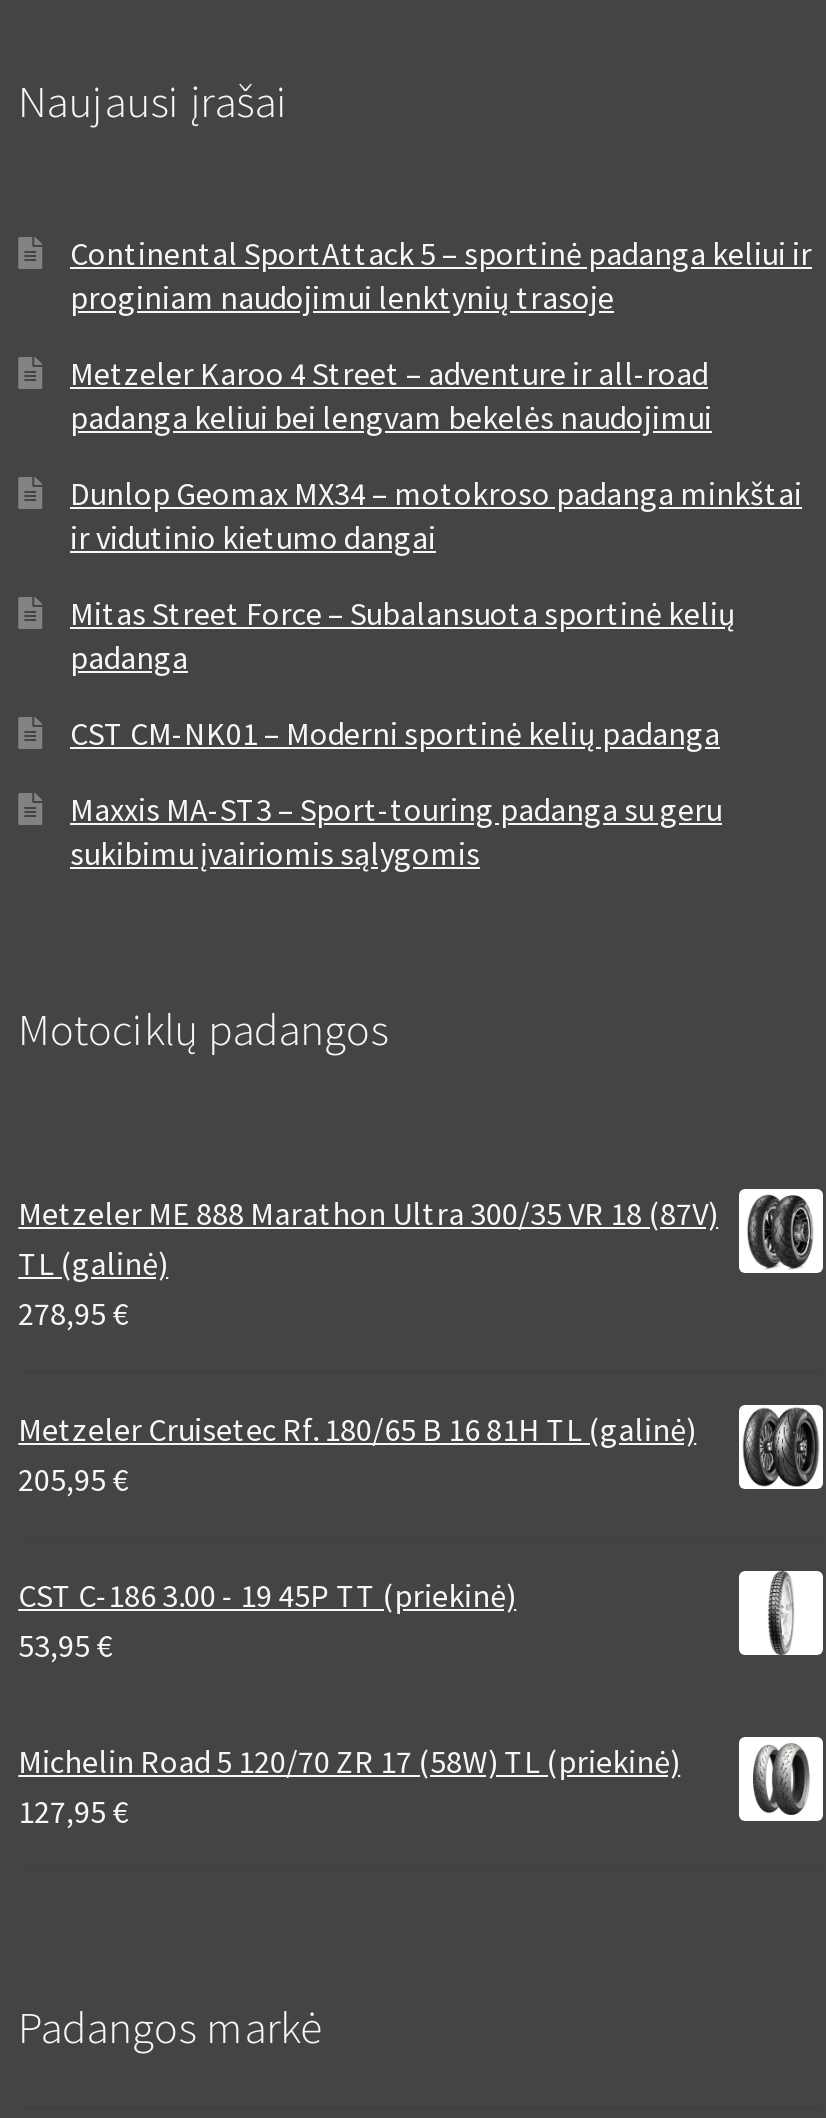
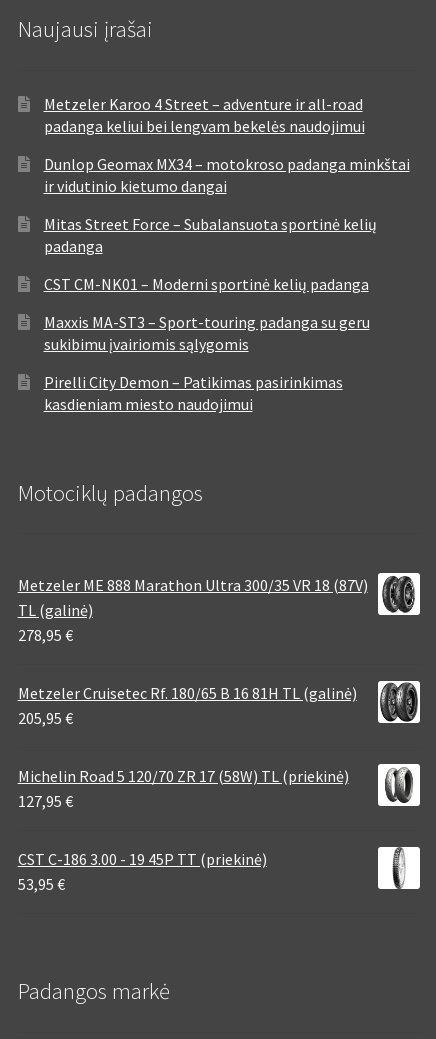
[70,233,812,317] Continental SportAttack 5 – sportinė padanga keliui ir | proginiam naudojimui lenktynių trasoje -> none
moved [70,353,802,873] -> [43,94,409,354]: Metzeler Karoo 4 Street – adventure ir all-road | padanga keliui bei lengvam bekelės naudojimui | Dunlop Geomax MX34 – motokroso padanga minkštai | ... | Maxxis MA-ST3 – Sport-touring padanga su geru | sukibimu įvairiomis sąlygomis
none -> [43,372,342,414] Pirelli City Demon – Patikimas pasirinkimas | kasdieniam miesto naudojimui
moved [18,1576,516,1666] -> [18,849,267,894]: CST C-186 3.00 - 19 45P TT (priekinė) | 53,95 €
moved [18,1742,680,1832] -> [18,766,349,811]: Michelin Road 5 120/70 ZR 17 (58W) TL (priekinė) | 127,95 €

